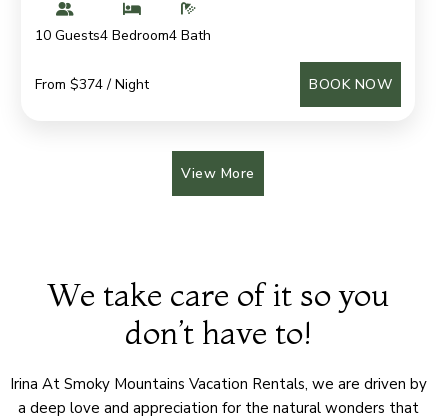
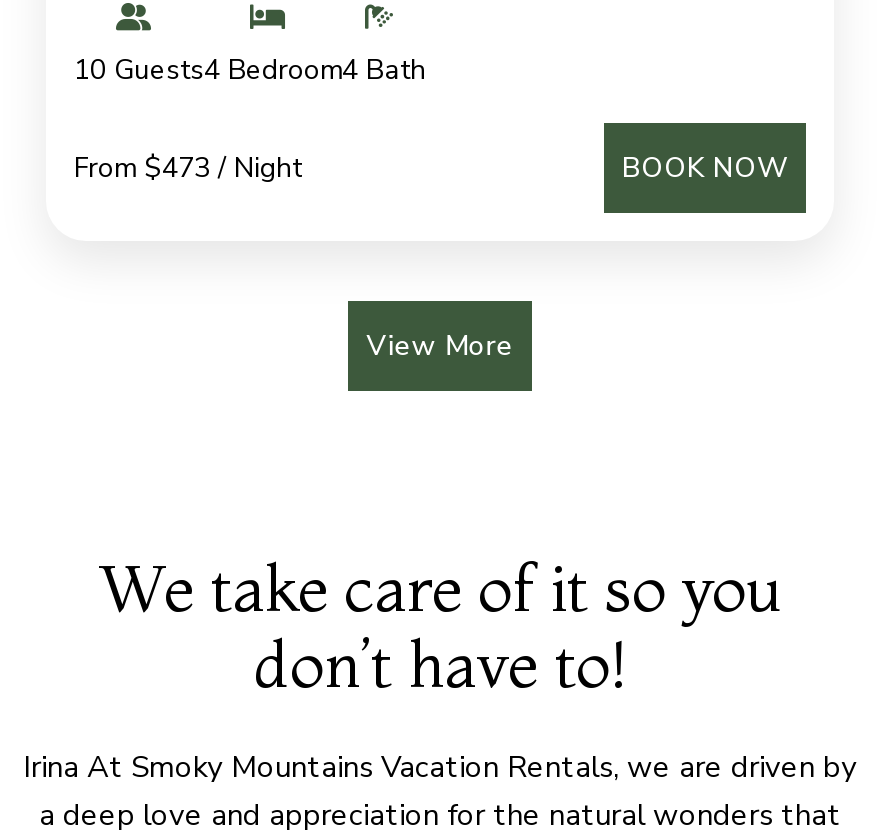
[35,74,149,93] From $374 / Night -> [74,148,302,186] From $473 / Night

